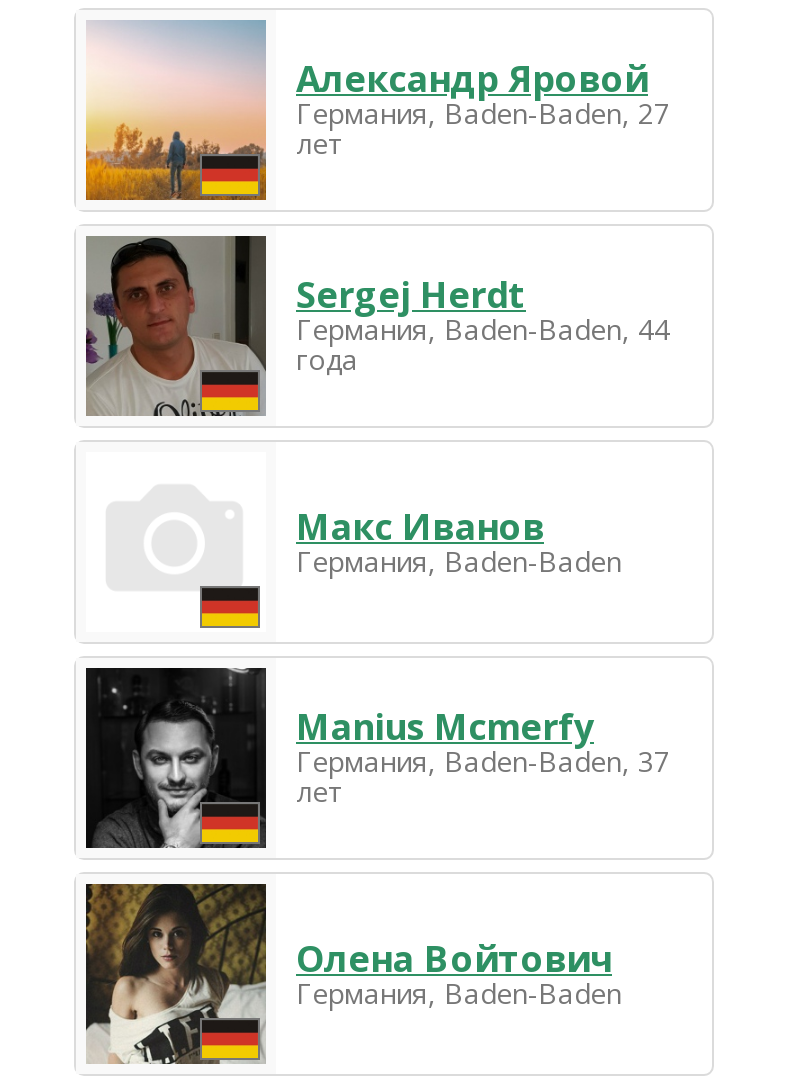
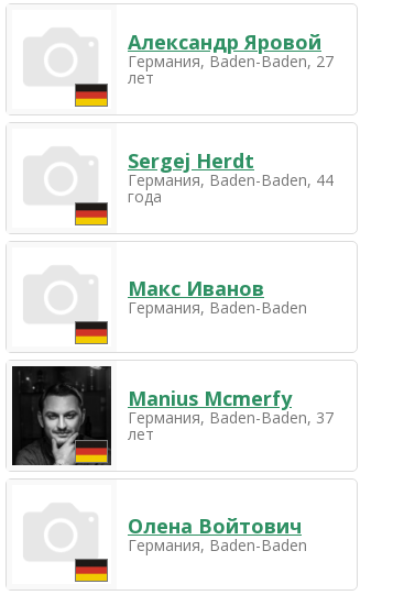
[84,18,268,202] [image] -> [12,10,111,109] [image]
[84,234,268,418] [image] -> [12,129,111,228] [image]
[84,882,268,1066] [image] -> [12,485,111,584] [image]

